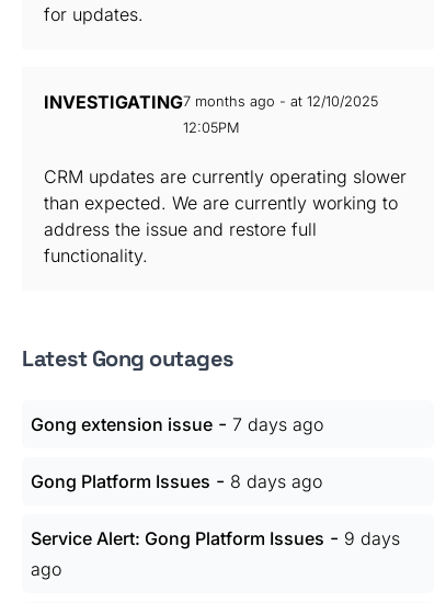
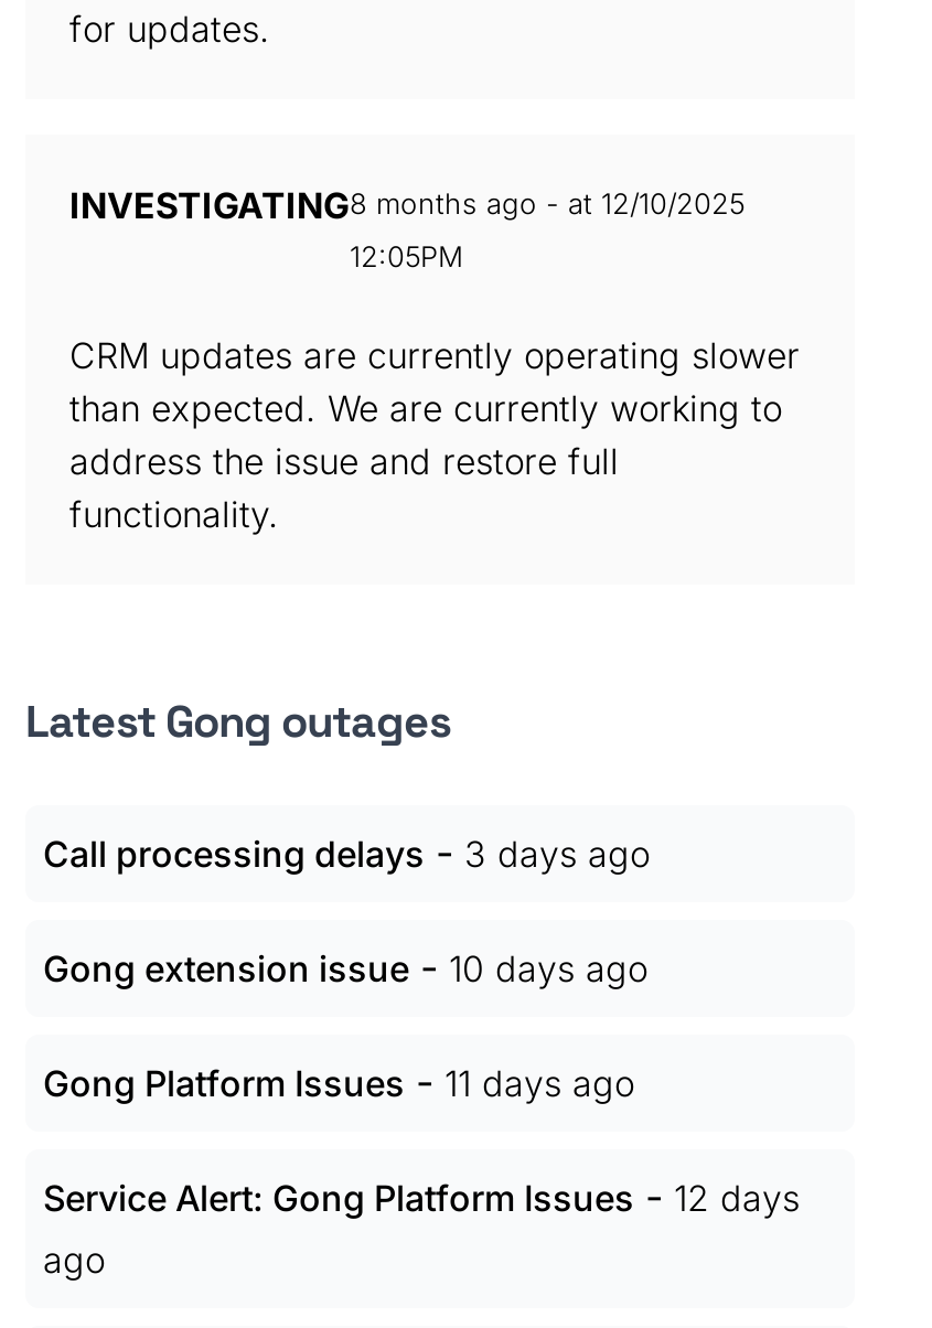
[44,91,378,113] INVESTIGATING7 months ago - at 12/10/2025 -> [69,183,744,227] INVESTIGATING8 months ago - at 12/10/2025
[31,412,400,549] Gong extension issue - 7 days ago | Gong Platform Issues - 8 days ago | Service Alert: Gong Platform Issues - 9 days -> [43,829,800,1220] Call processing delays - 3 days ago | Gong extension issue - 10 days ago | Gong Platform Issues - 11 days ago | Service Alert: Gong Platform Issues - 12 days

